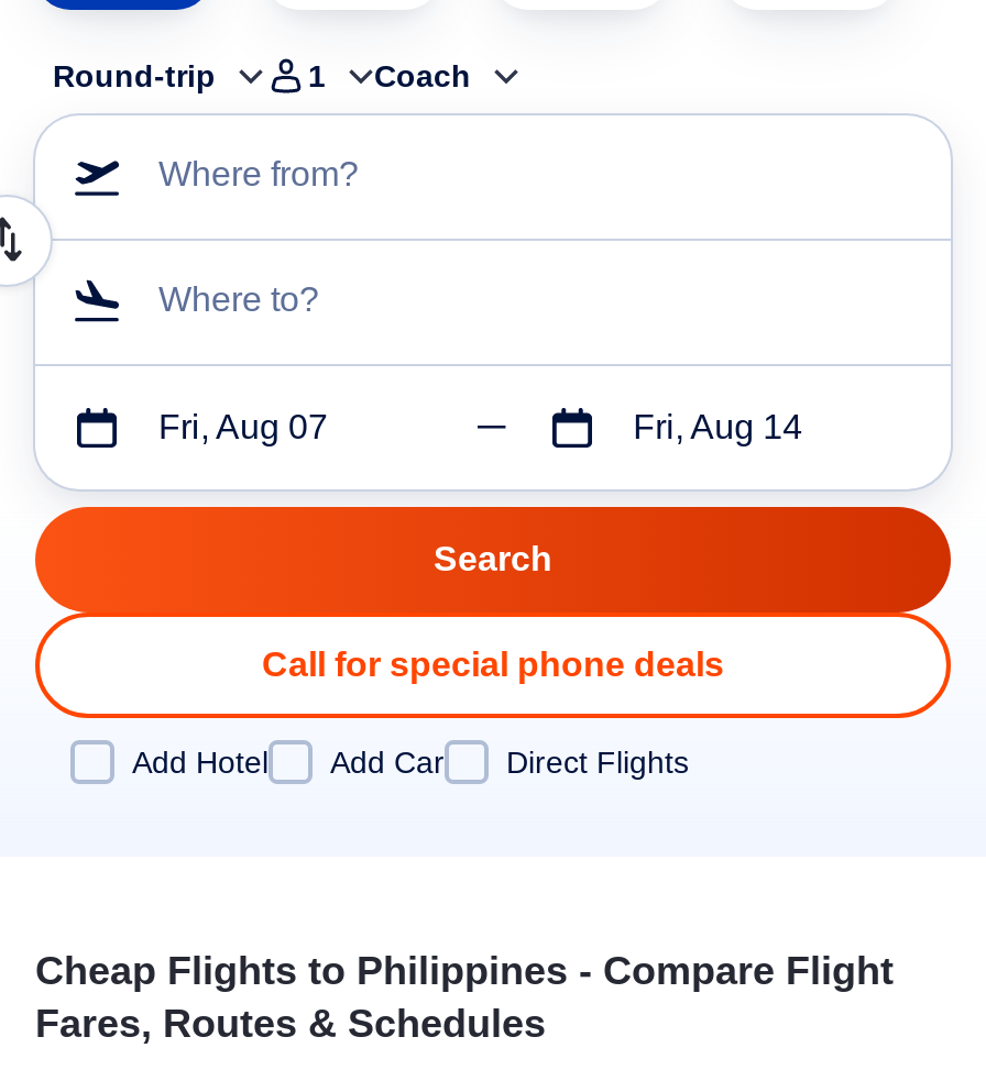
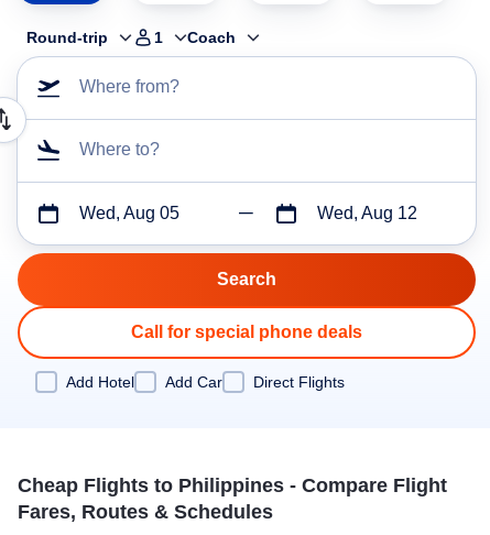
[158,408,328,445] Fri, Aug 07 -> [79,204,179,223] Wed, Aug 05
[633,408,803,445] Fri, Aug 14 -> [317,204,417,223] Wed, Aug 12

